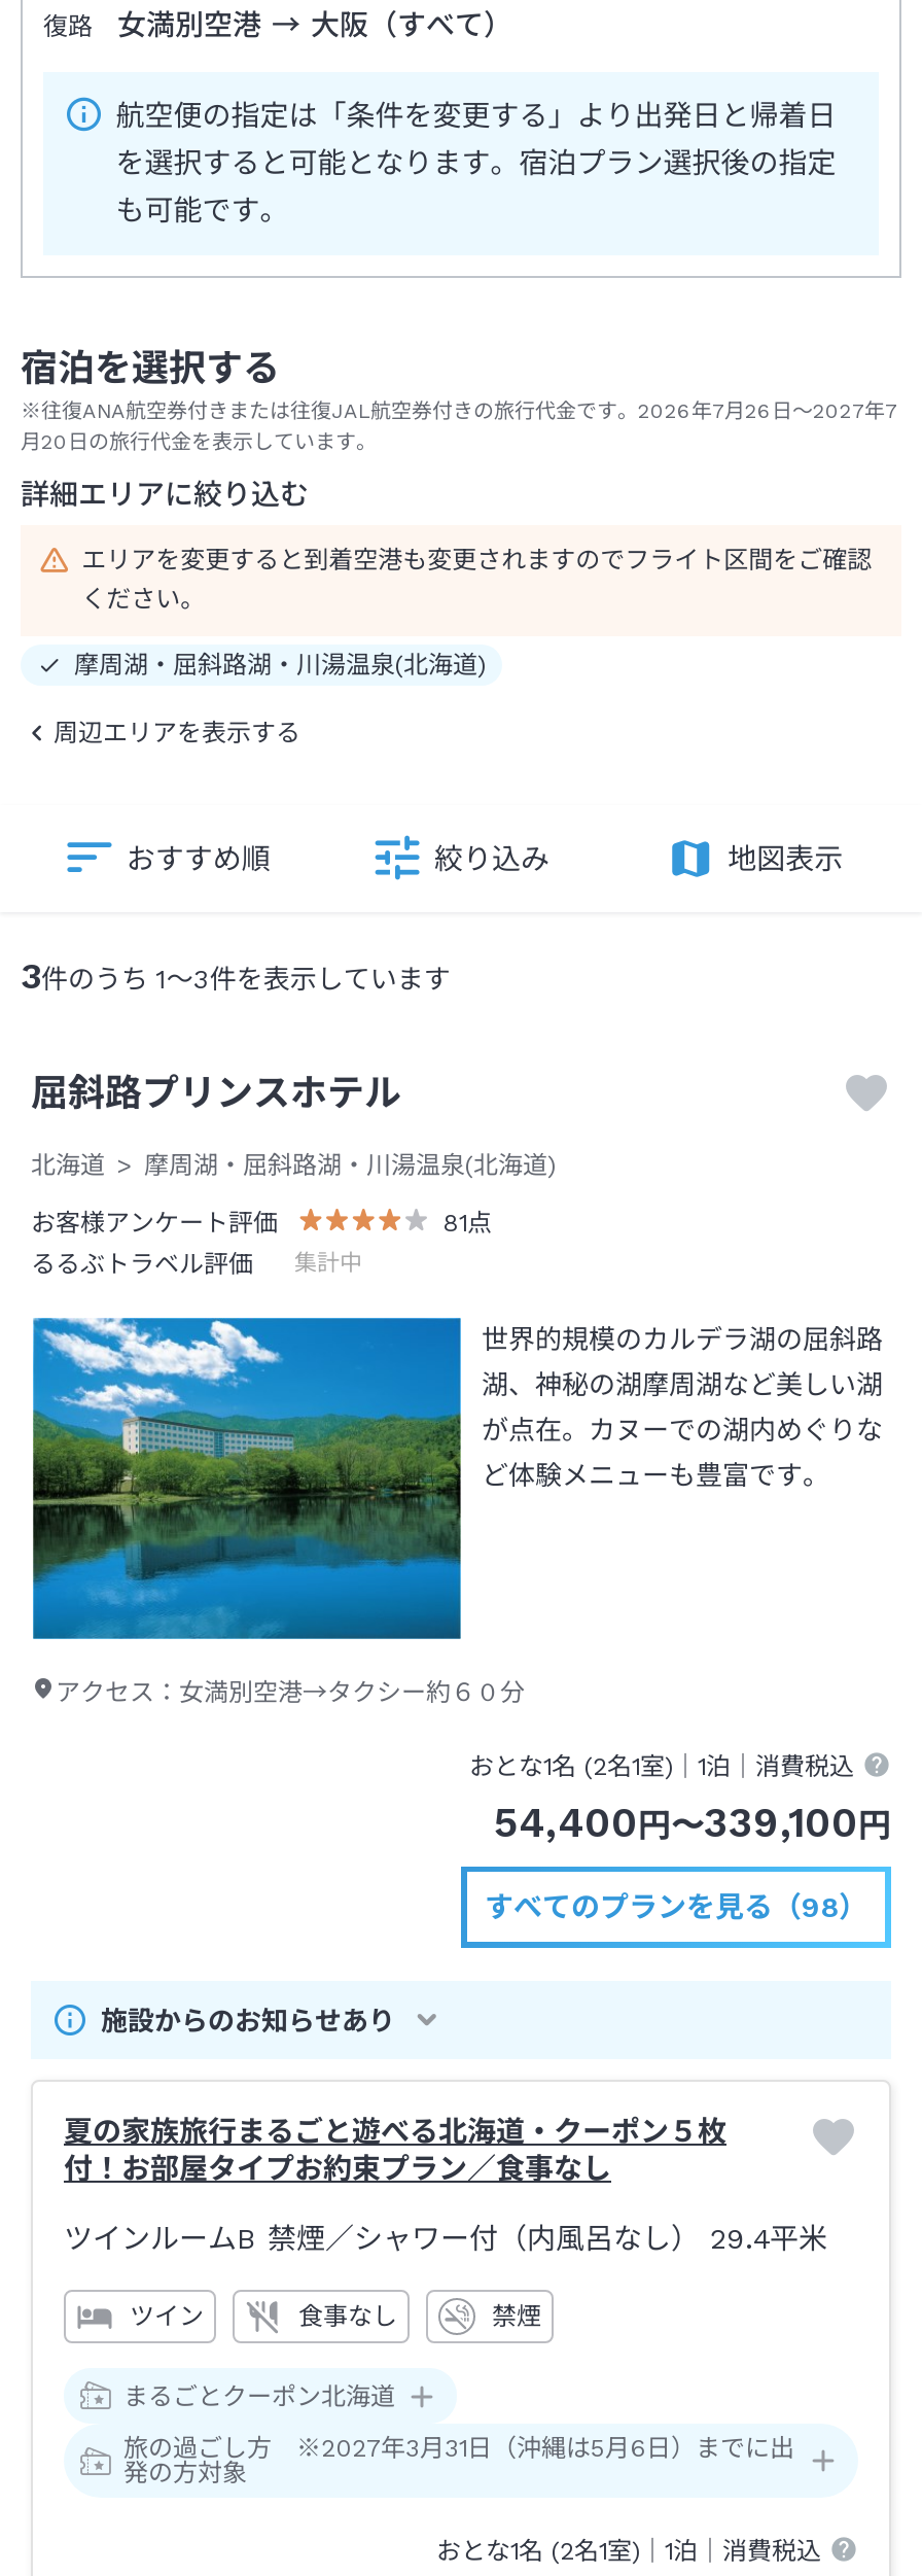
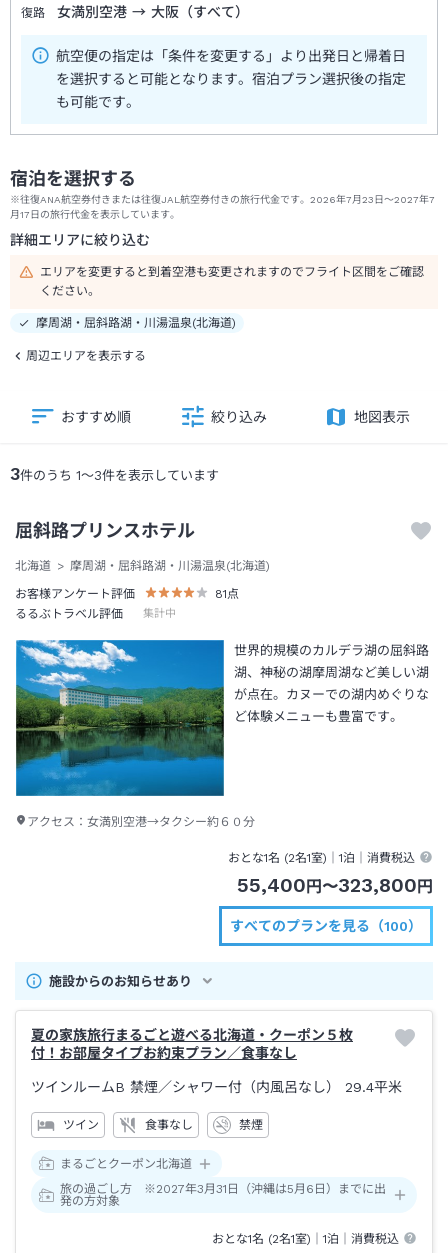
[21,399,897,421] ※往復ANA航空券付きまたは往復JAL航空券付きの旅行代金です。2026年7月26日～2027年7 -> [10,194,435,205] ※往復ANA航空券付きまたは往復JAL航空券付きの旅行代金です。2026年7月23日～2027年7
[21,430,377,452] 月20日の旅行代金を表示しています。 -> [10,209,180,220] 月17日の旅行代金を表示しています。
[494,1798,891,1848] 54,400円〜339,100円 -> [237,873,433,897] 55,400円〜323,800円
[485,1891,867,1924] すべてのプランを見る（98） -> [230,918,422,934] すべてのプランを見る（100）

